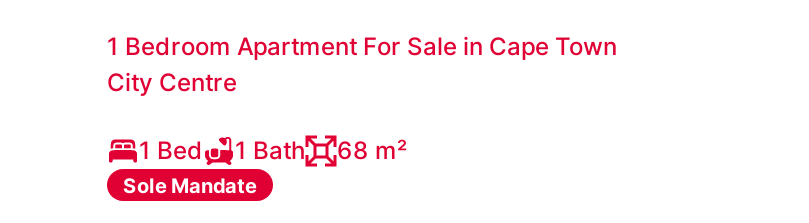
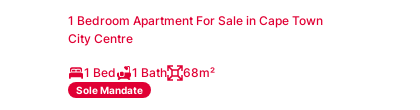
[139,135,407,165] 1 Bed 1 Bath 68 m² -> [84,65,215,80] 1 Bed 1 Bath 68m²

